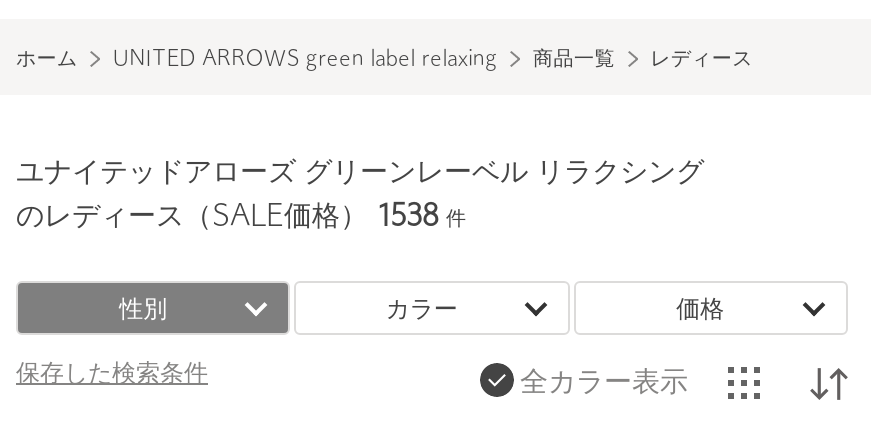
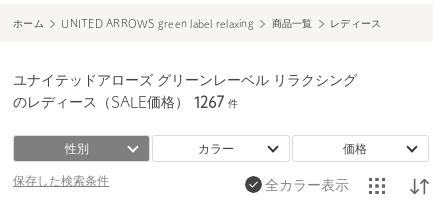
[16,203,466,233] のレディース（SALE価格） 1538 件 -> [13,96,238,111] のレディース（SALE価格） 1267 件

